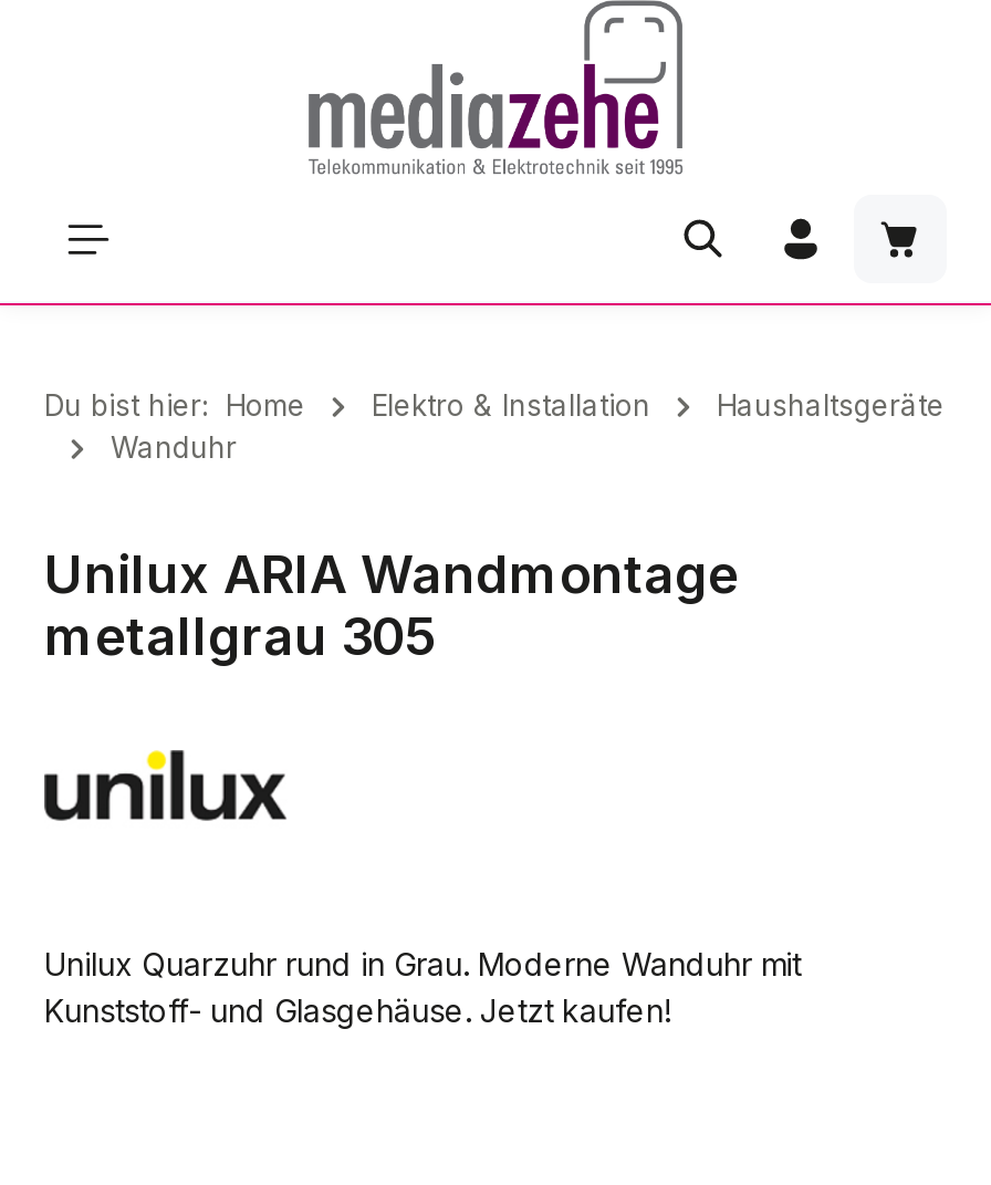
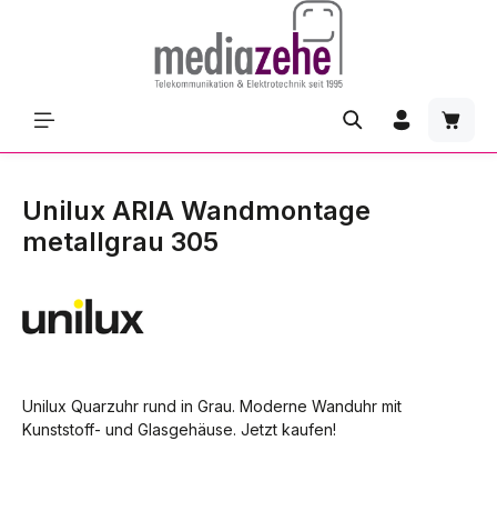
[44,387,945,465] Du bist hier: Home | Elektro & Installation | Haushaltsgeräte | Wanduhr -> none

